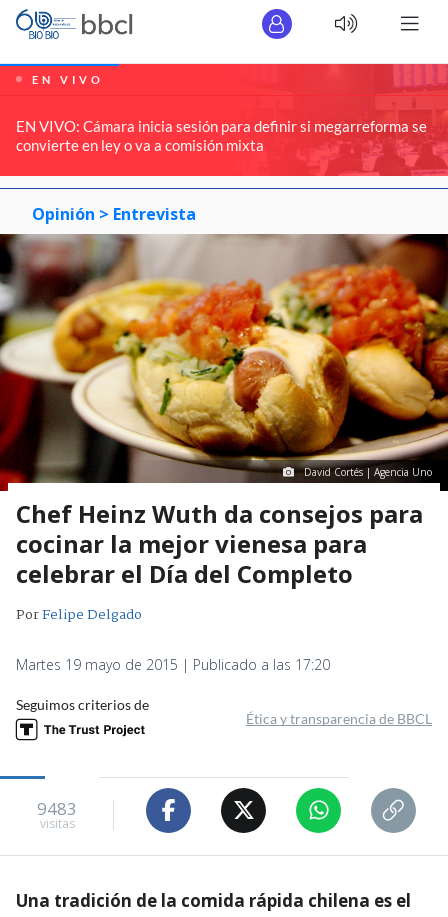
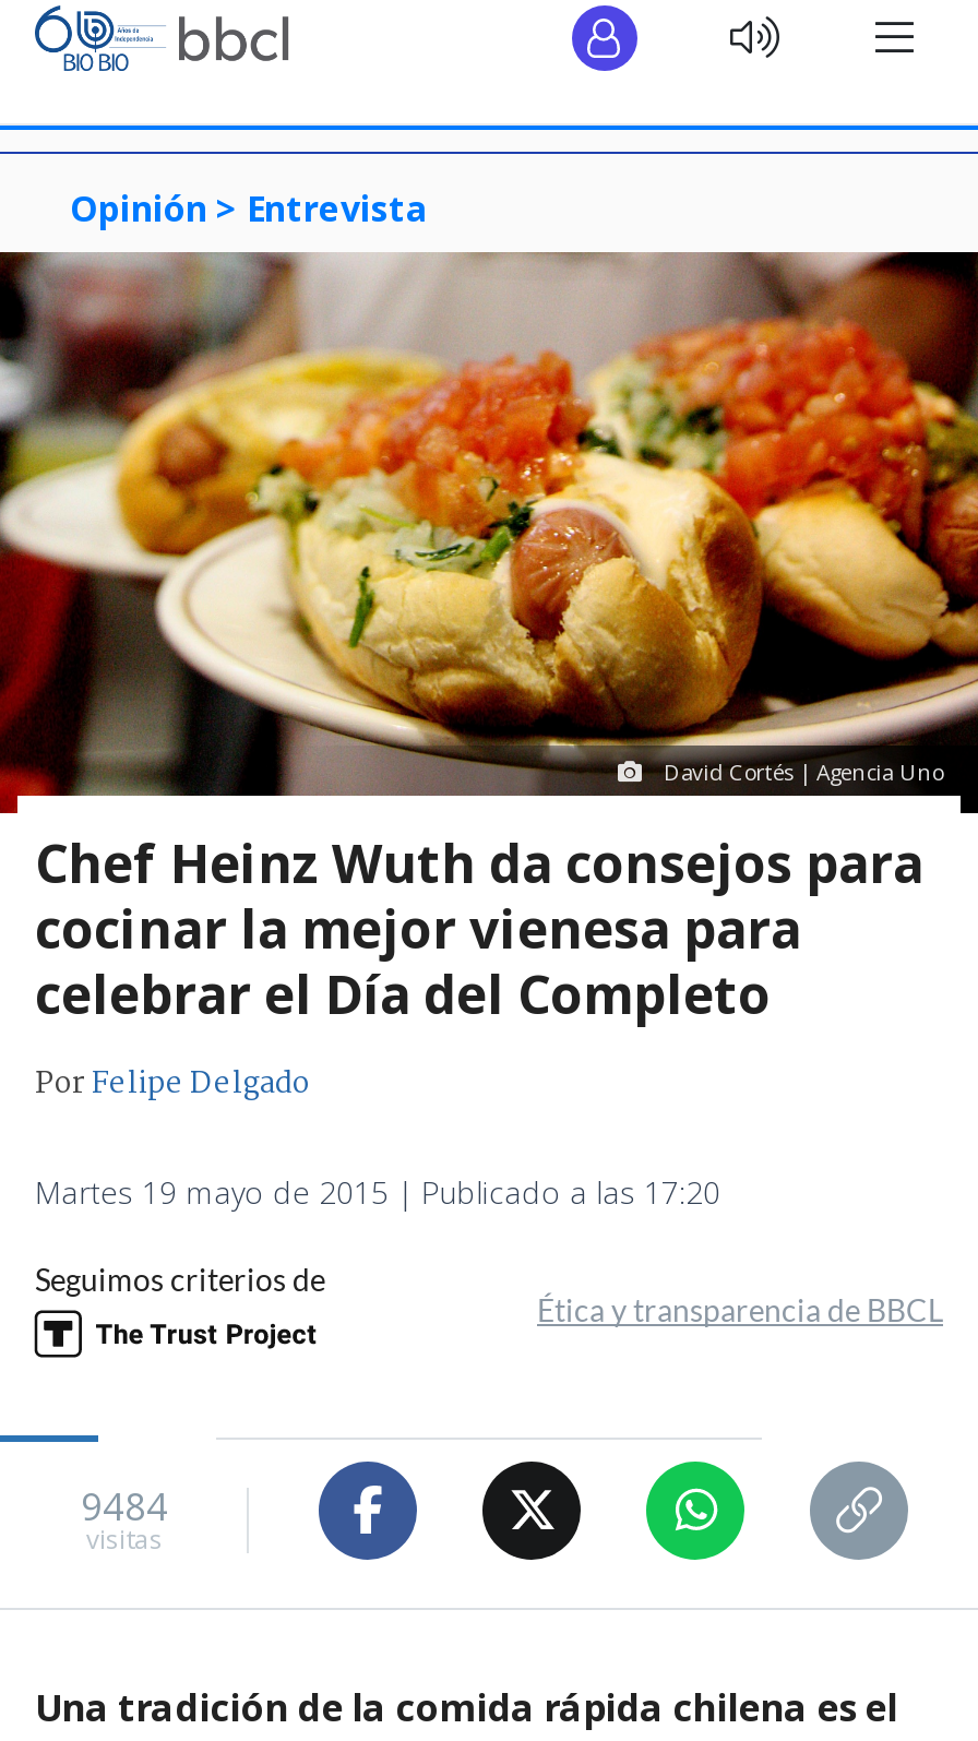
[3,63,445,178] [image] | EN VIVO | EN VIVO: Cámara inicia sesión para definir si megarreforma se | convierte en ley o va a comisión mixta -> none
[37,797,77,820] 9483 -> [81,1482,168,1532] 9484

